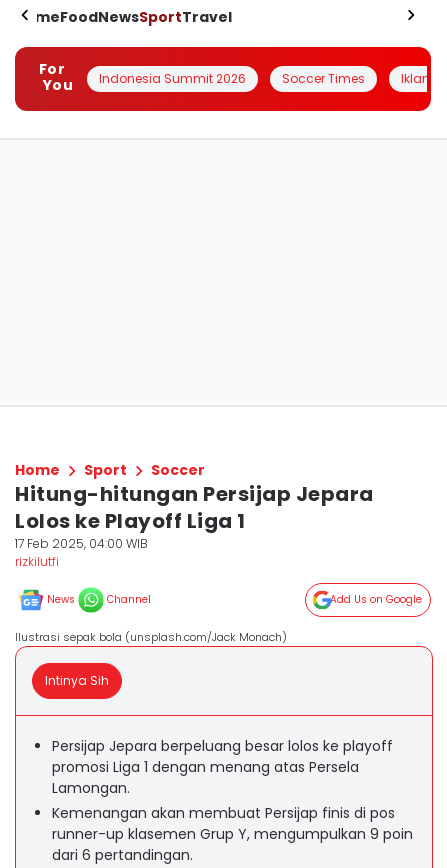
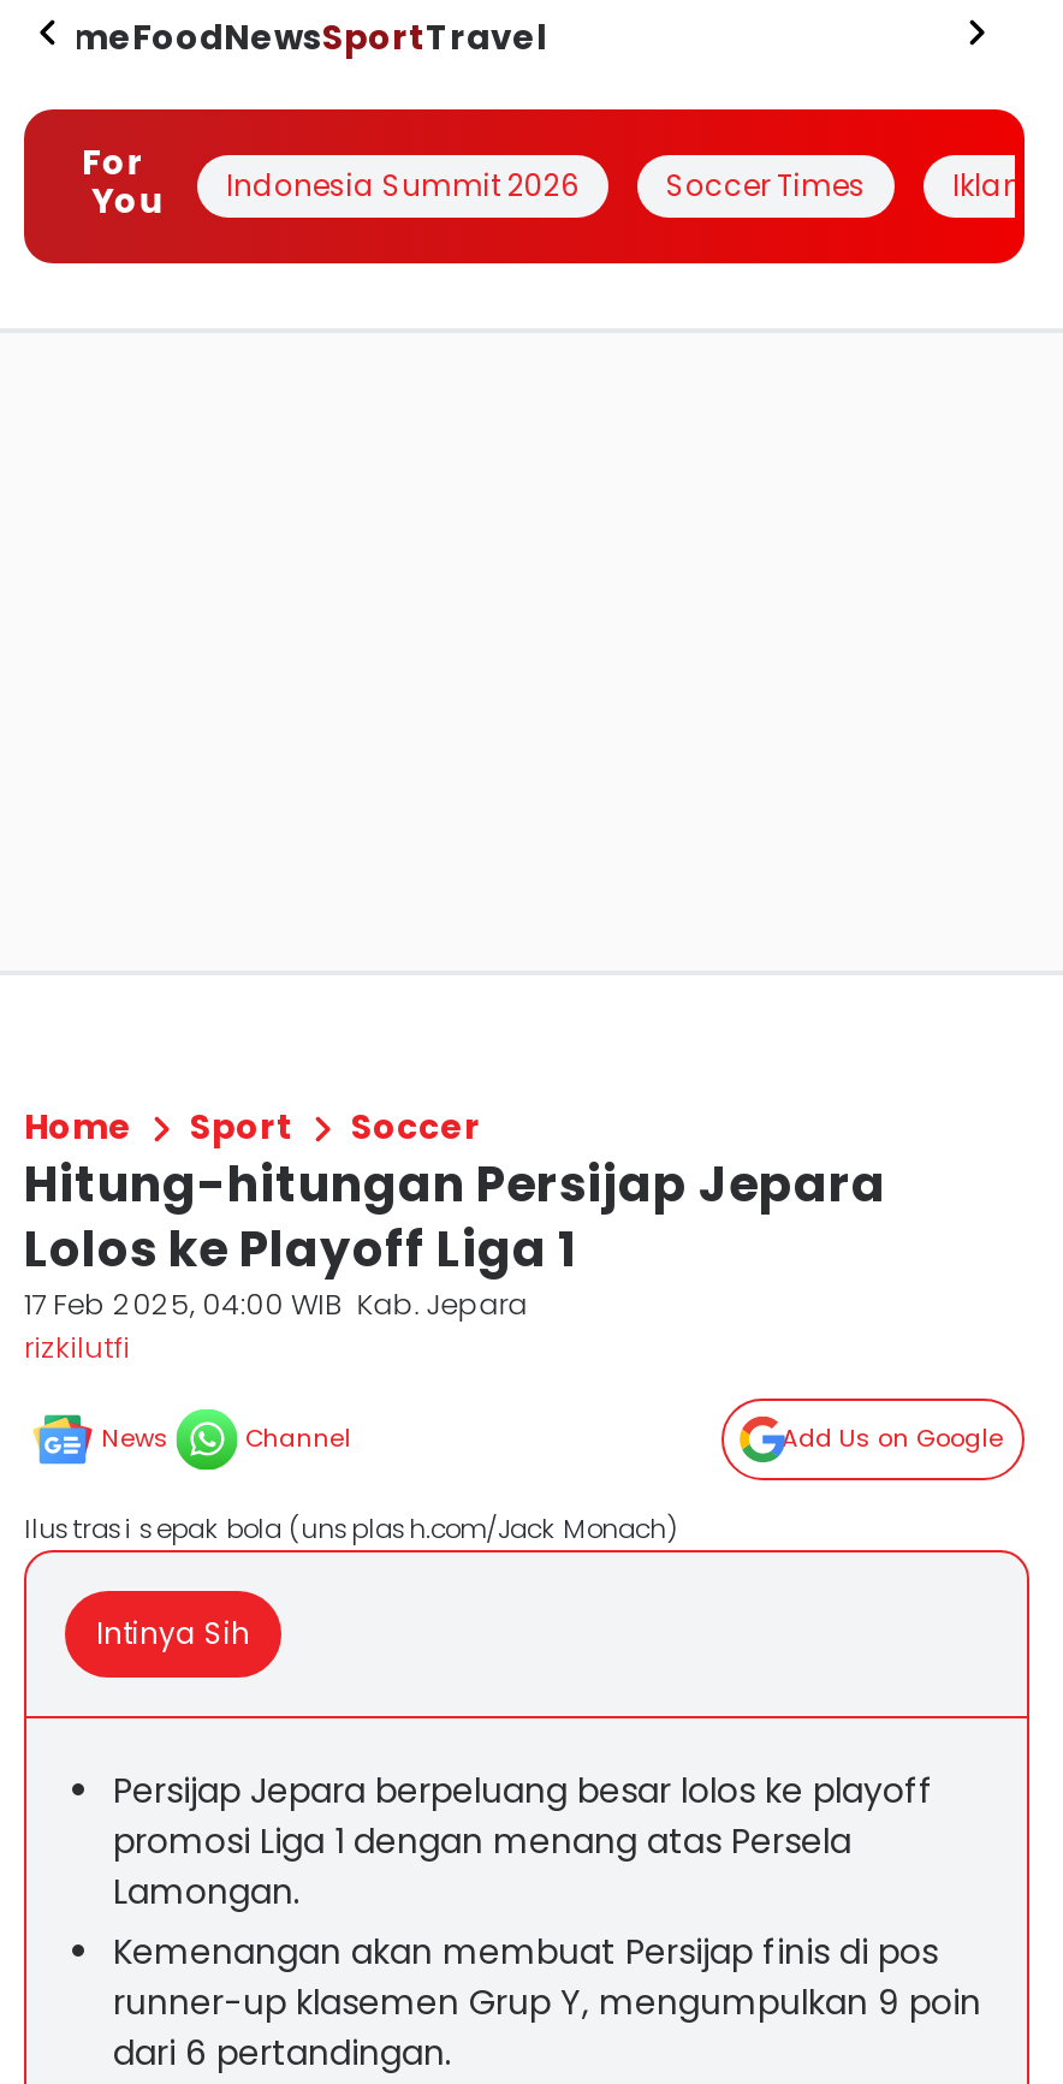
[15,535,148,552] 17 Feb 2025, 04:00 WIB -> [24,1283,527,1324] 17 Feb 2025, 04:00 WIB Kab. Jepara

